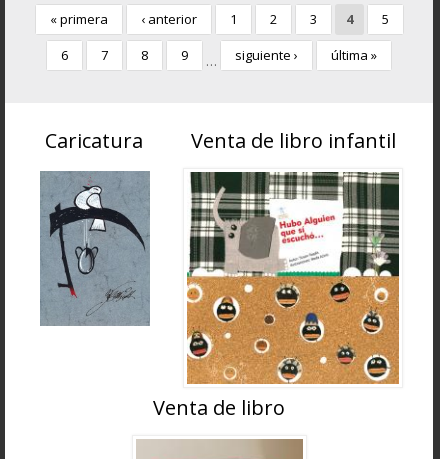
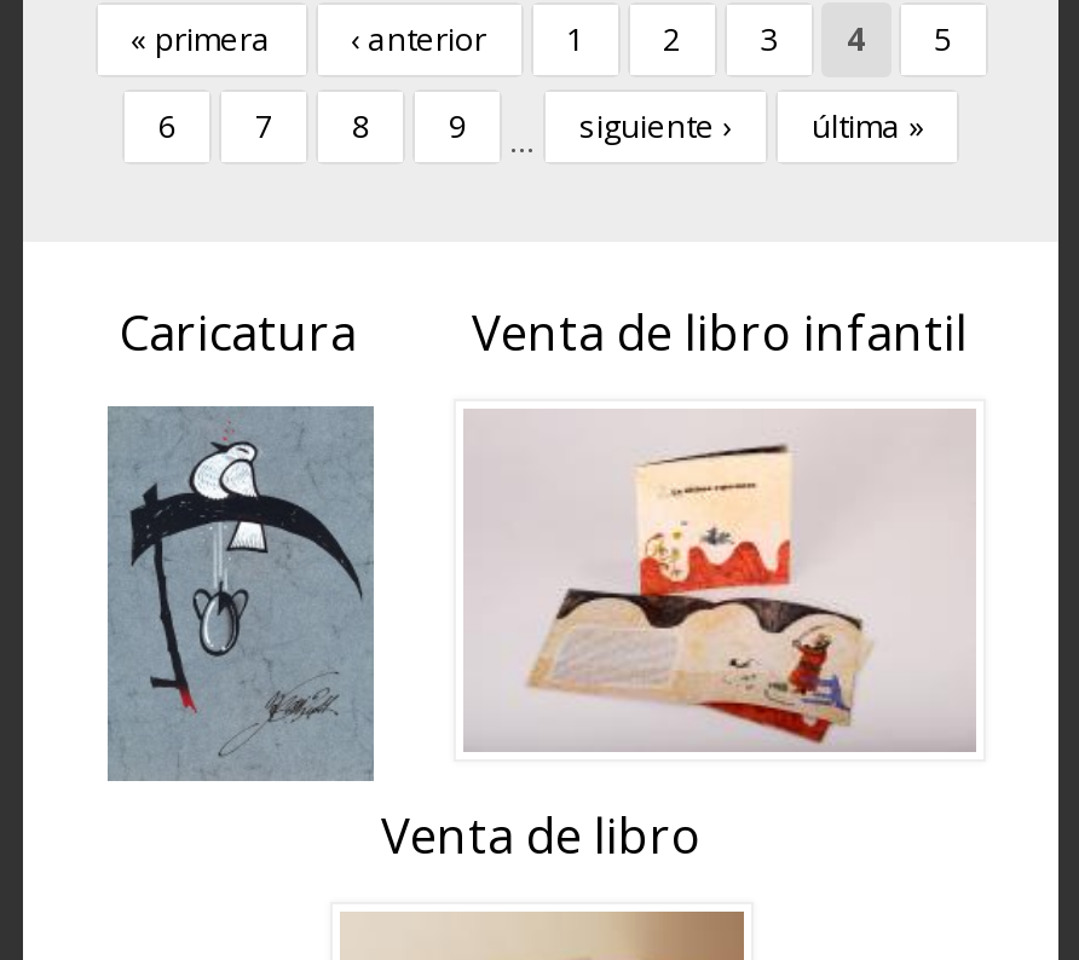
[186,171,400,385] [image] -> [463,409,976,779] [image]

